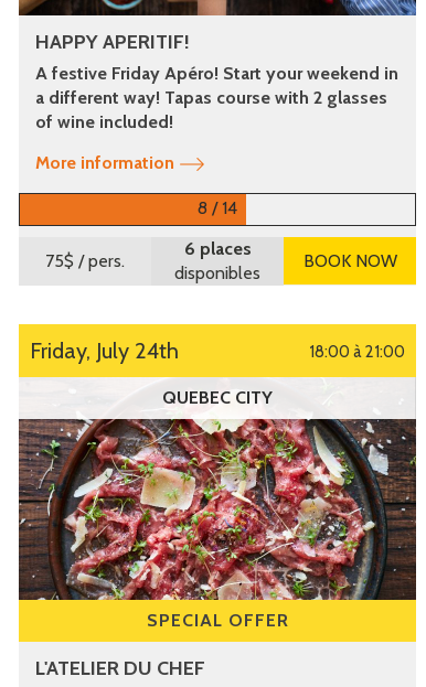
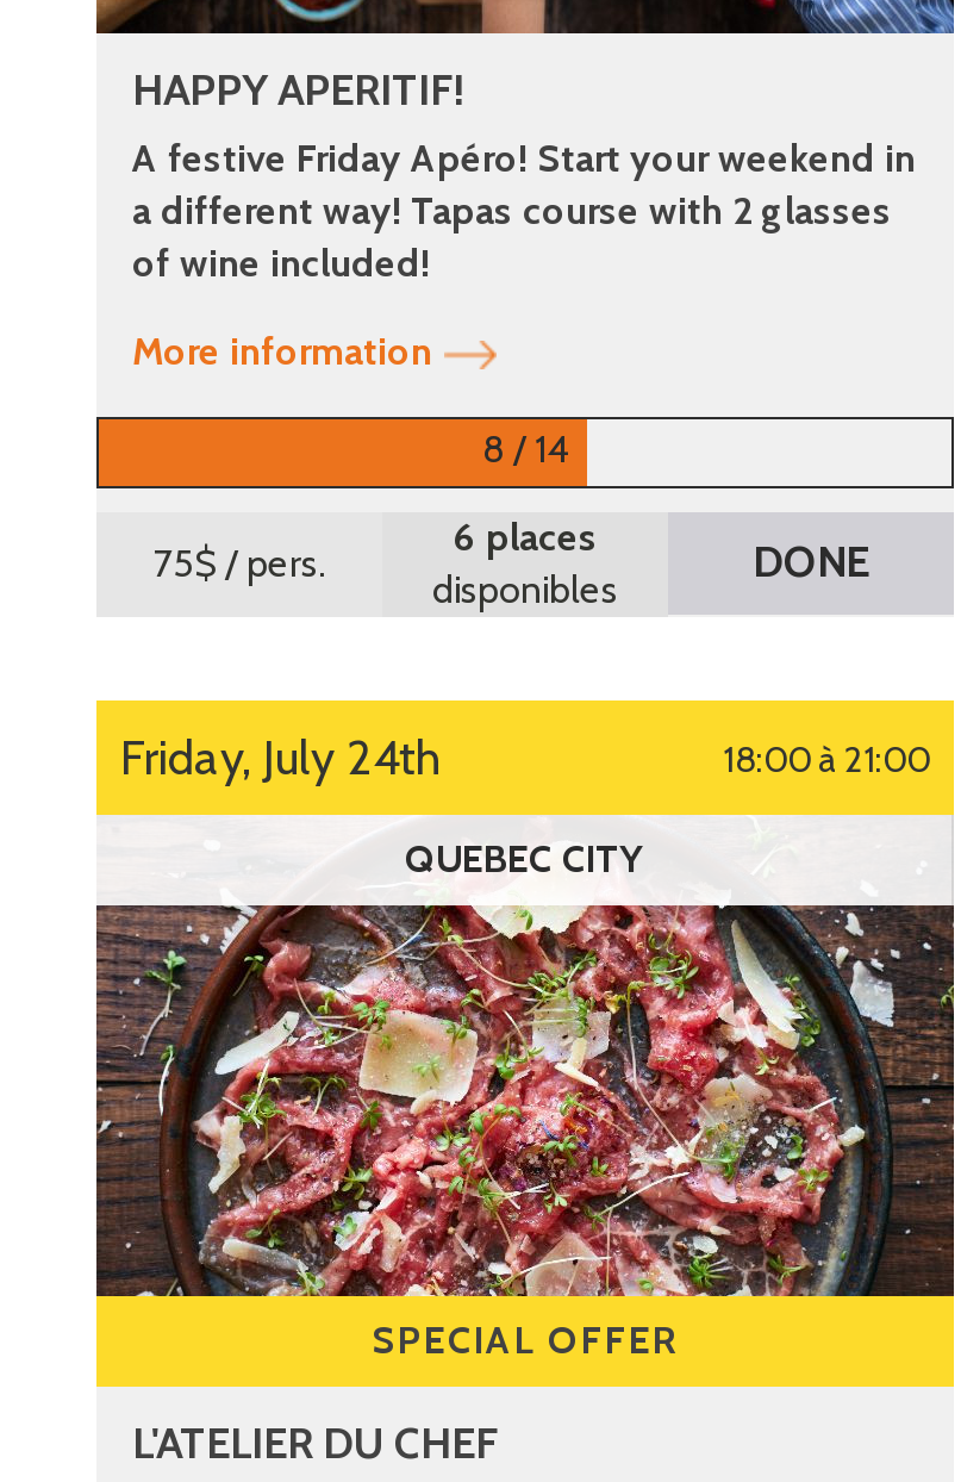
[303,250,397,271] BOOK NOW -> [753,536,869,589] DONE

